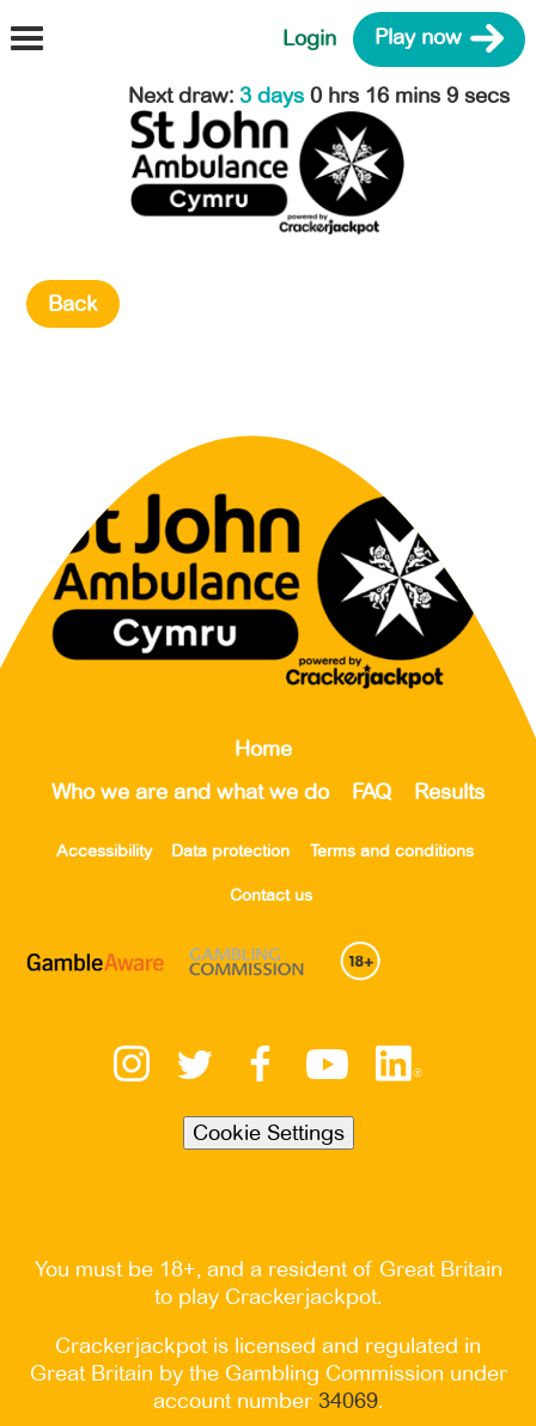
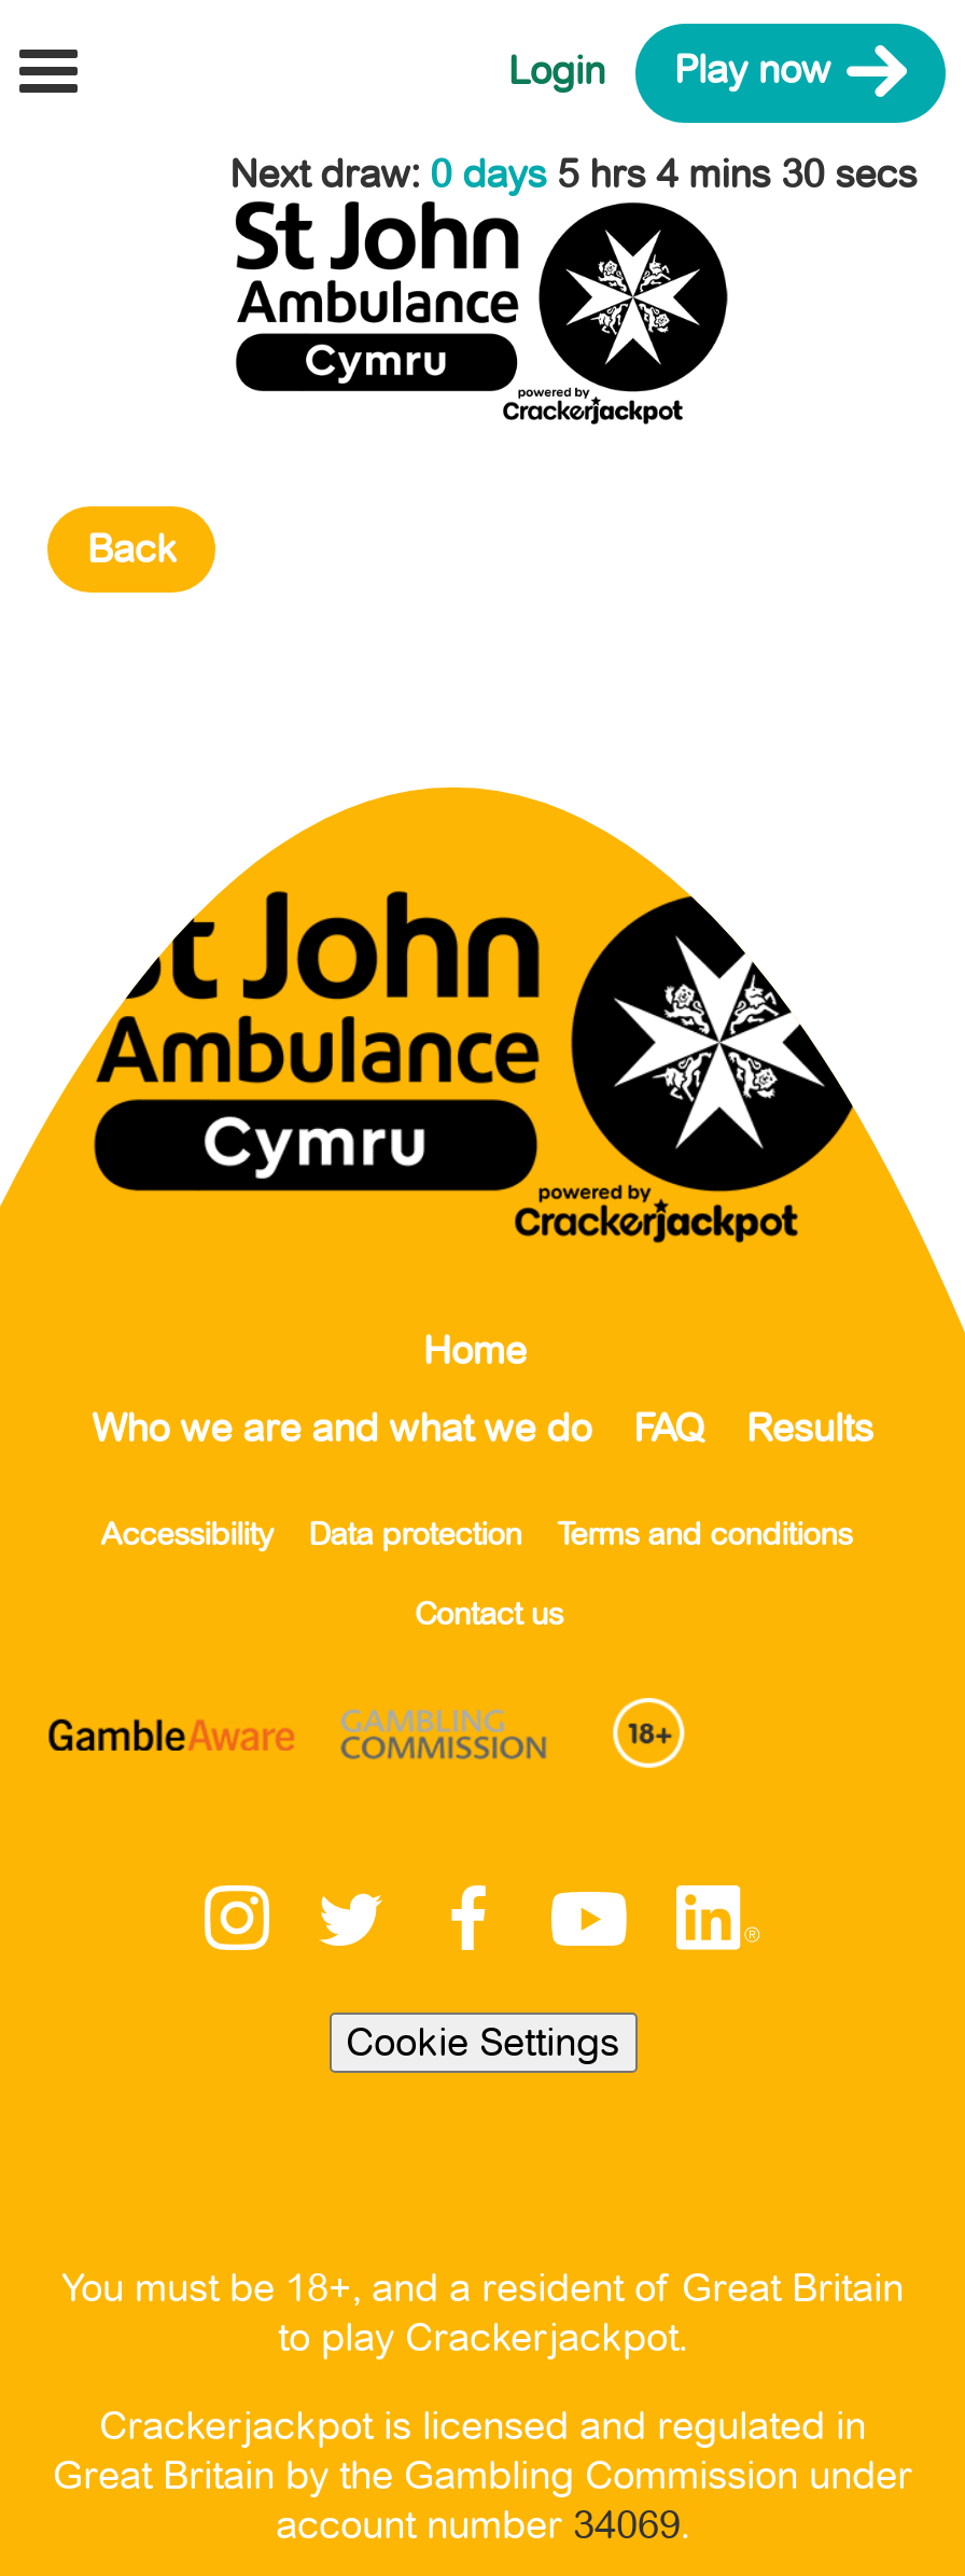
[128,82,509,109] Next draw: 3 days 0 hrs 16 mins 9 secs -> [230,150,917,198] Next draw: 0 days 5 hrs 4 mins 30 secs

